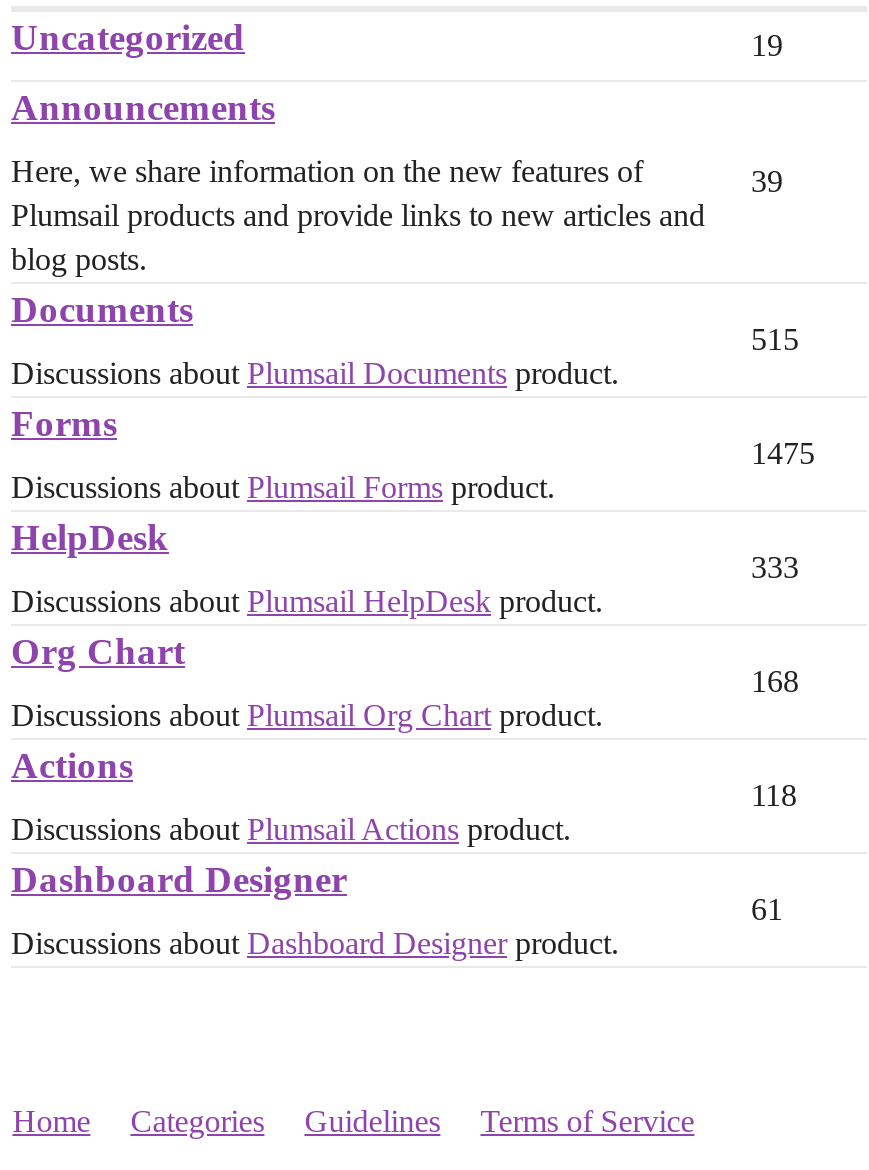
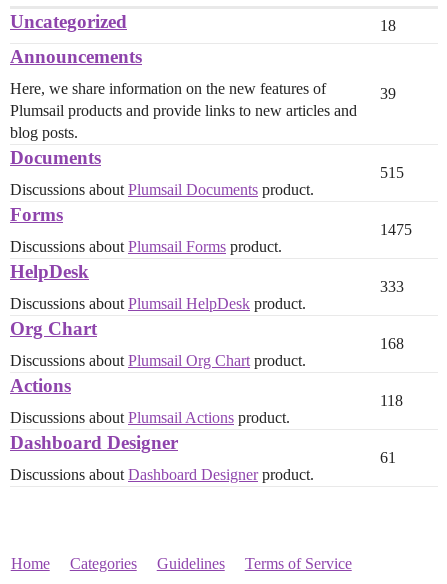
[751,28,783,62] 19 -> [380,17,396,34] 18

